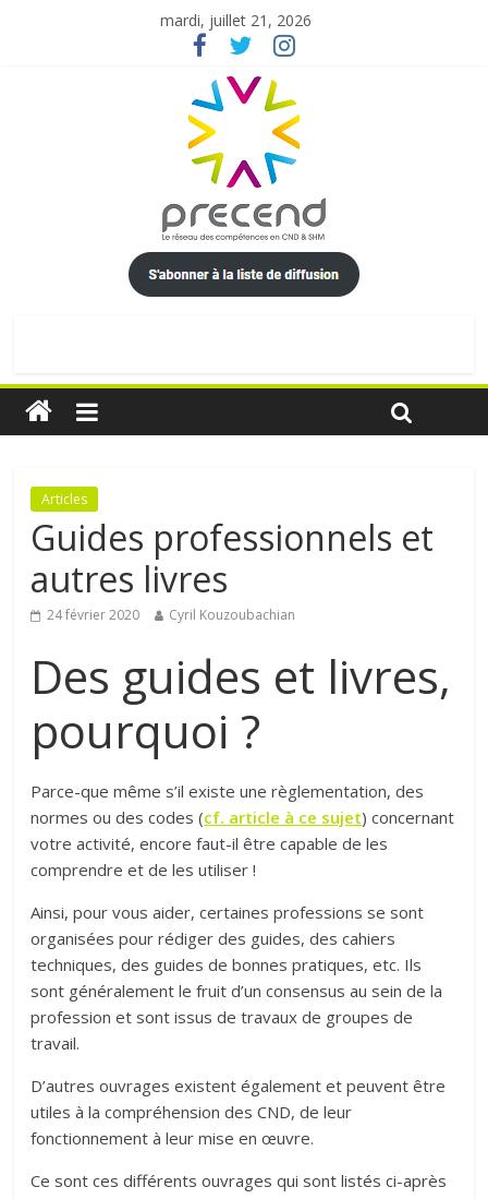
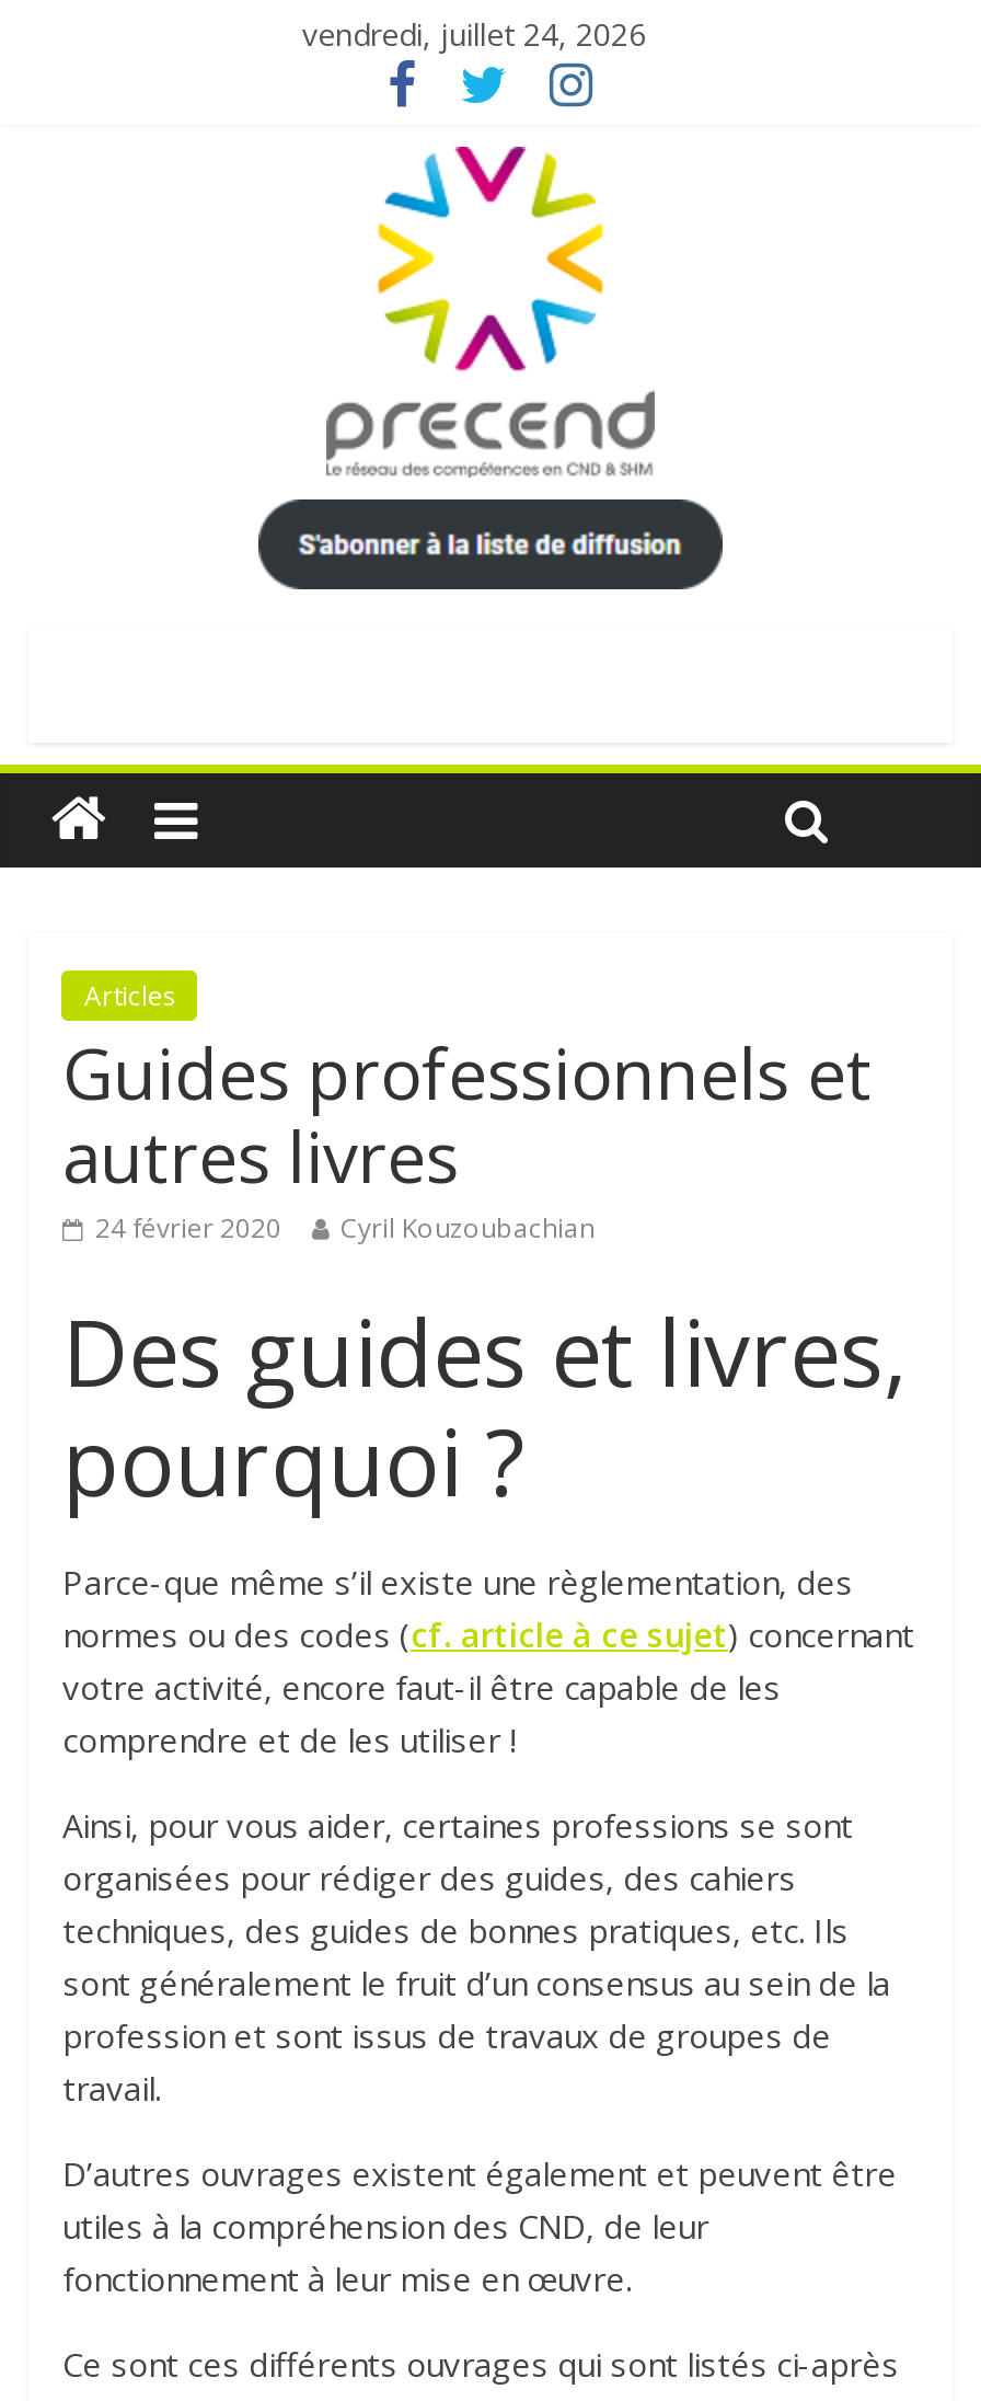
[160,10,312,31] mardi, juillet 21, 2026 -> [302,13,646,55] vendredi, juillet 24, 2026

